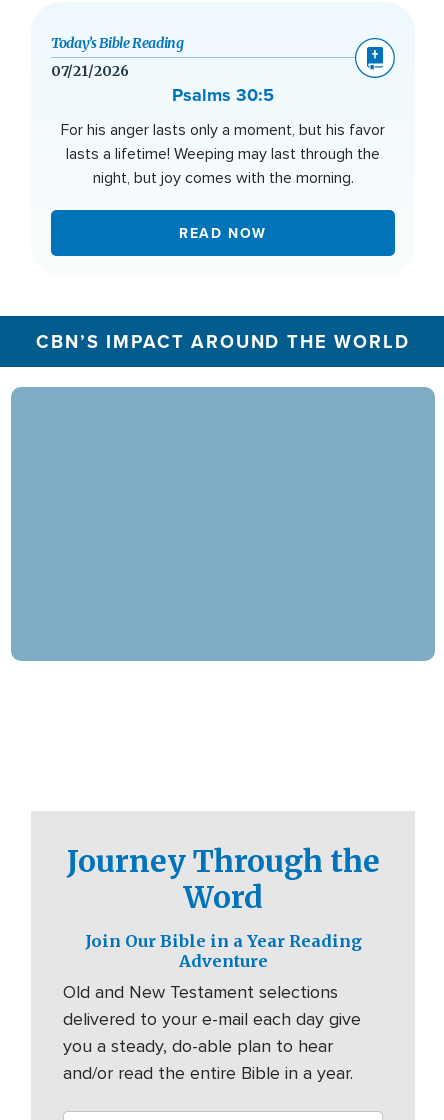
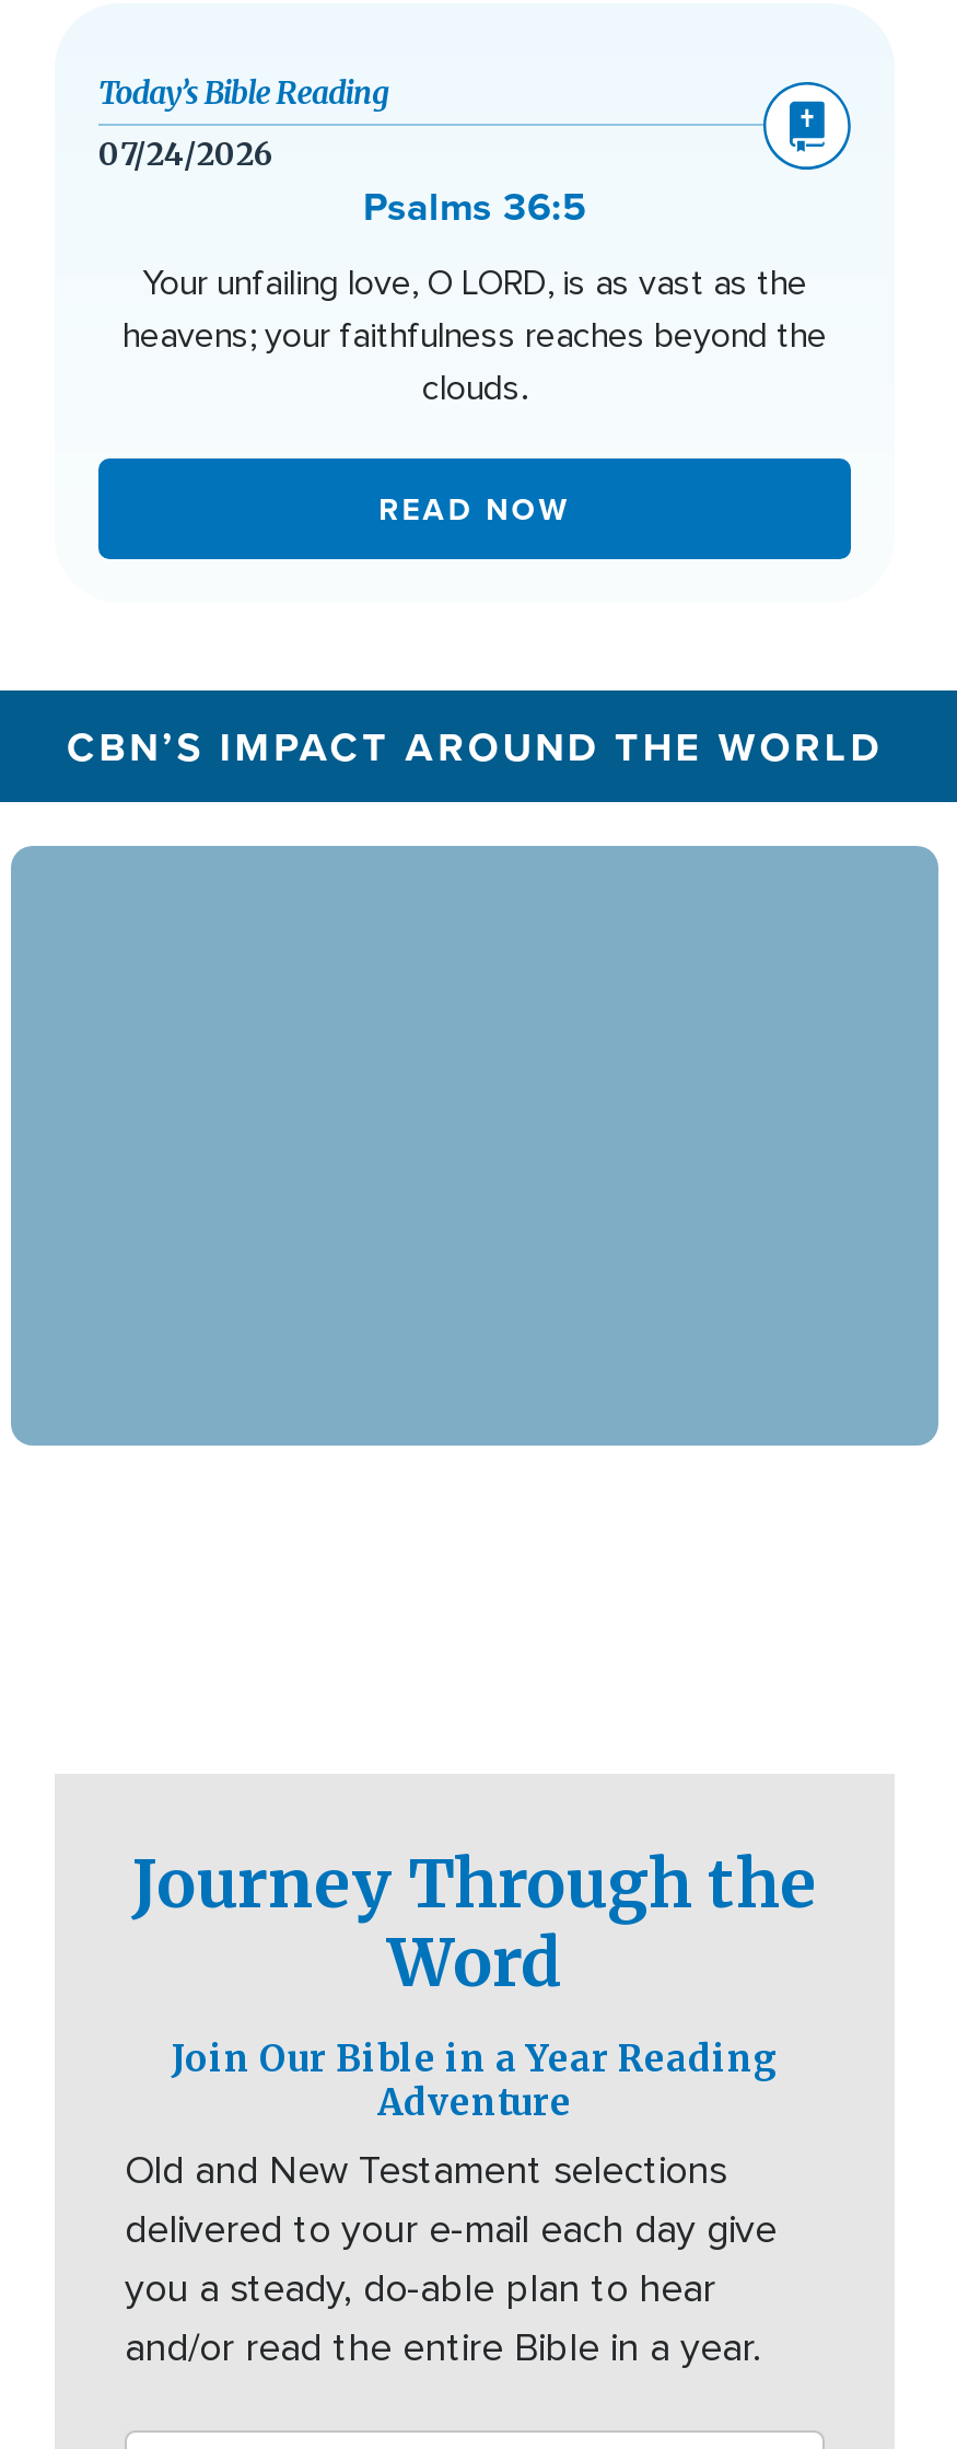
[51,62,274,108] 07/21/2026 | Psalms 30:5 -> [98,135,586,235] 07/24/2026 | Psalms 36:5
[61,120,385,188] For his anger lasts only a moment, but his favor | lasts a lifetime! Weeping may last through the | night, but joy comes with the morning. -> [122,262,827,411] Your unfailing love, O LORD, is as vast as the | heavens; your faithfulness reaches beyond the | clouds.

